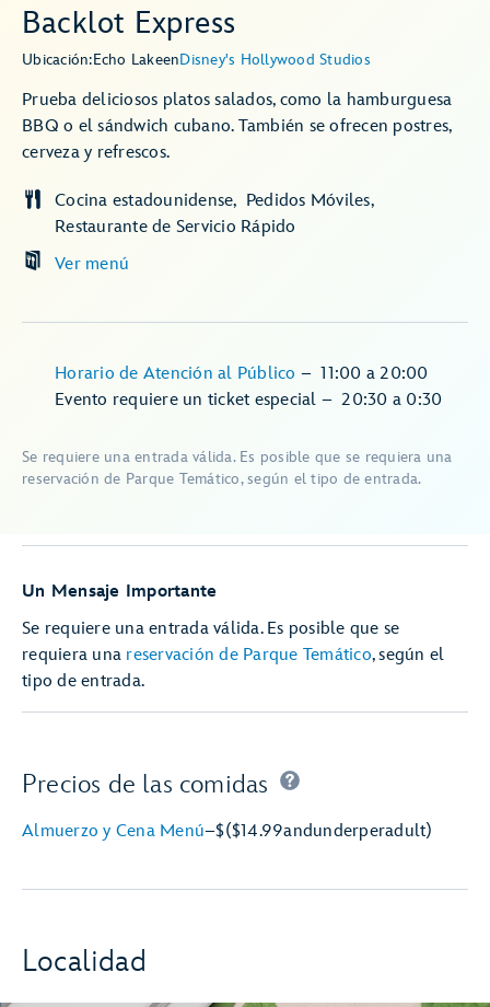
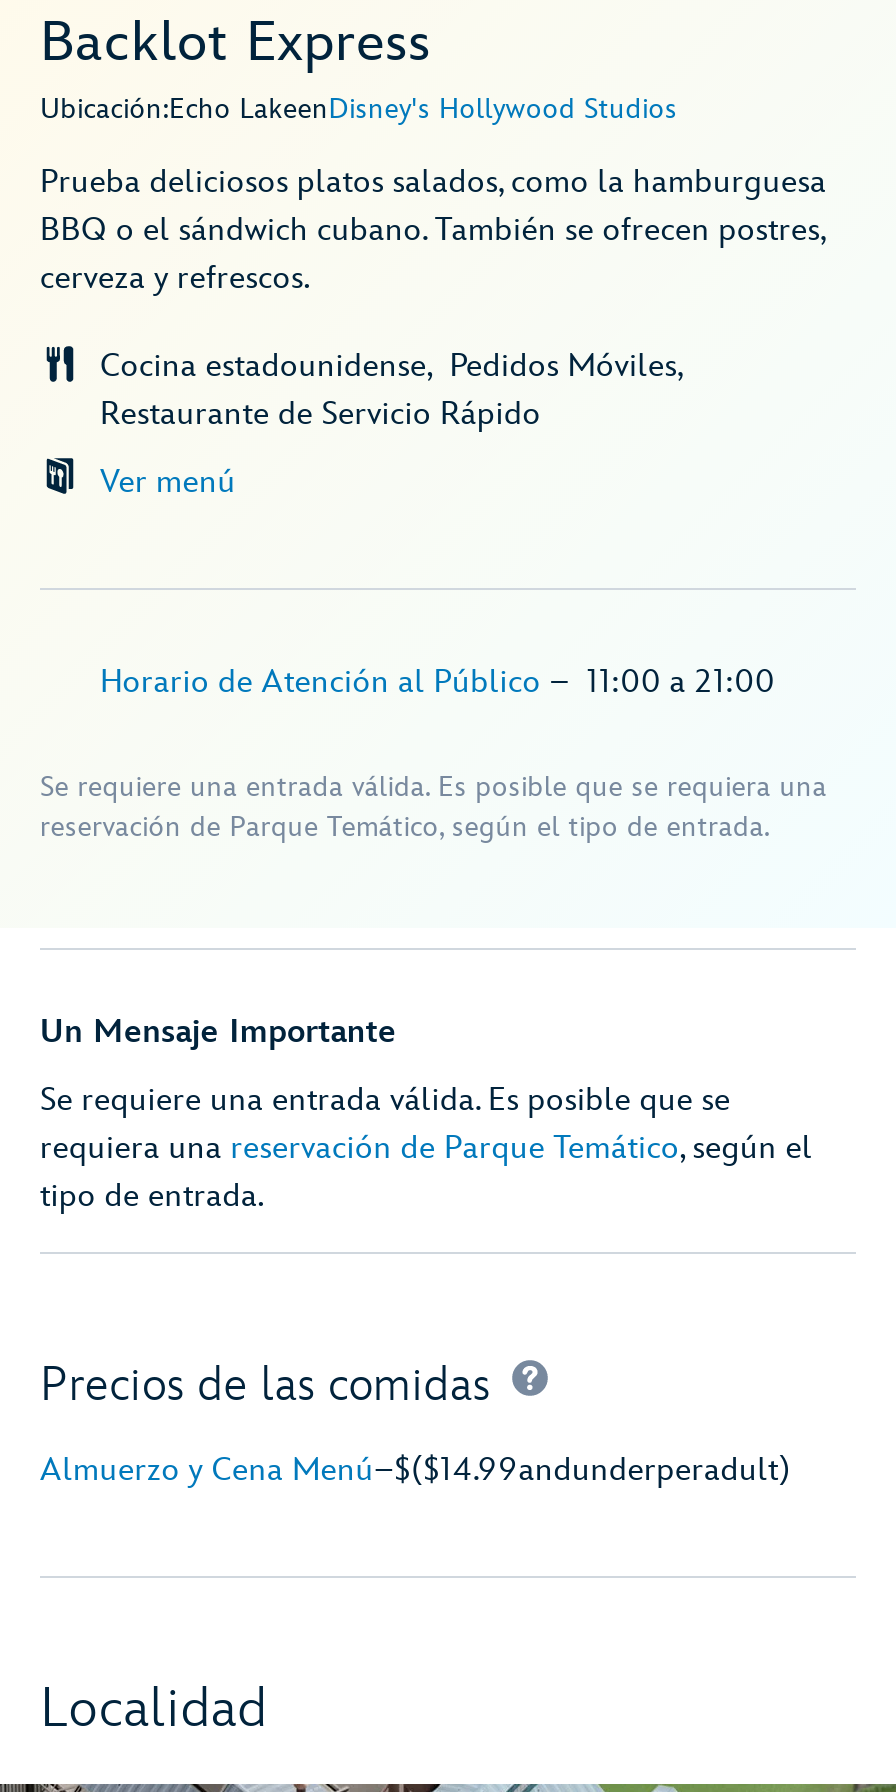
[55,363,442,410] Horario de Atención al Público – 11:00 a 20:00 | Evento requiere un ticket especial – 20:30 a 0:30 -> [100,664,775,702] Horario de Atención al Público – 11:00 a 21:00

